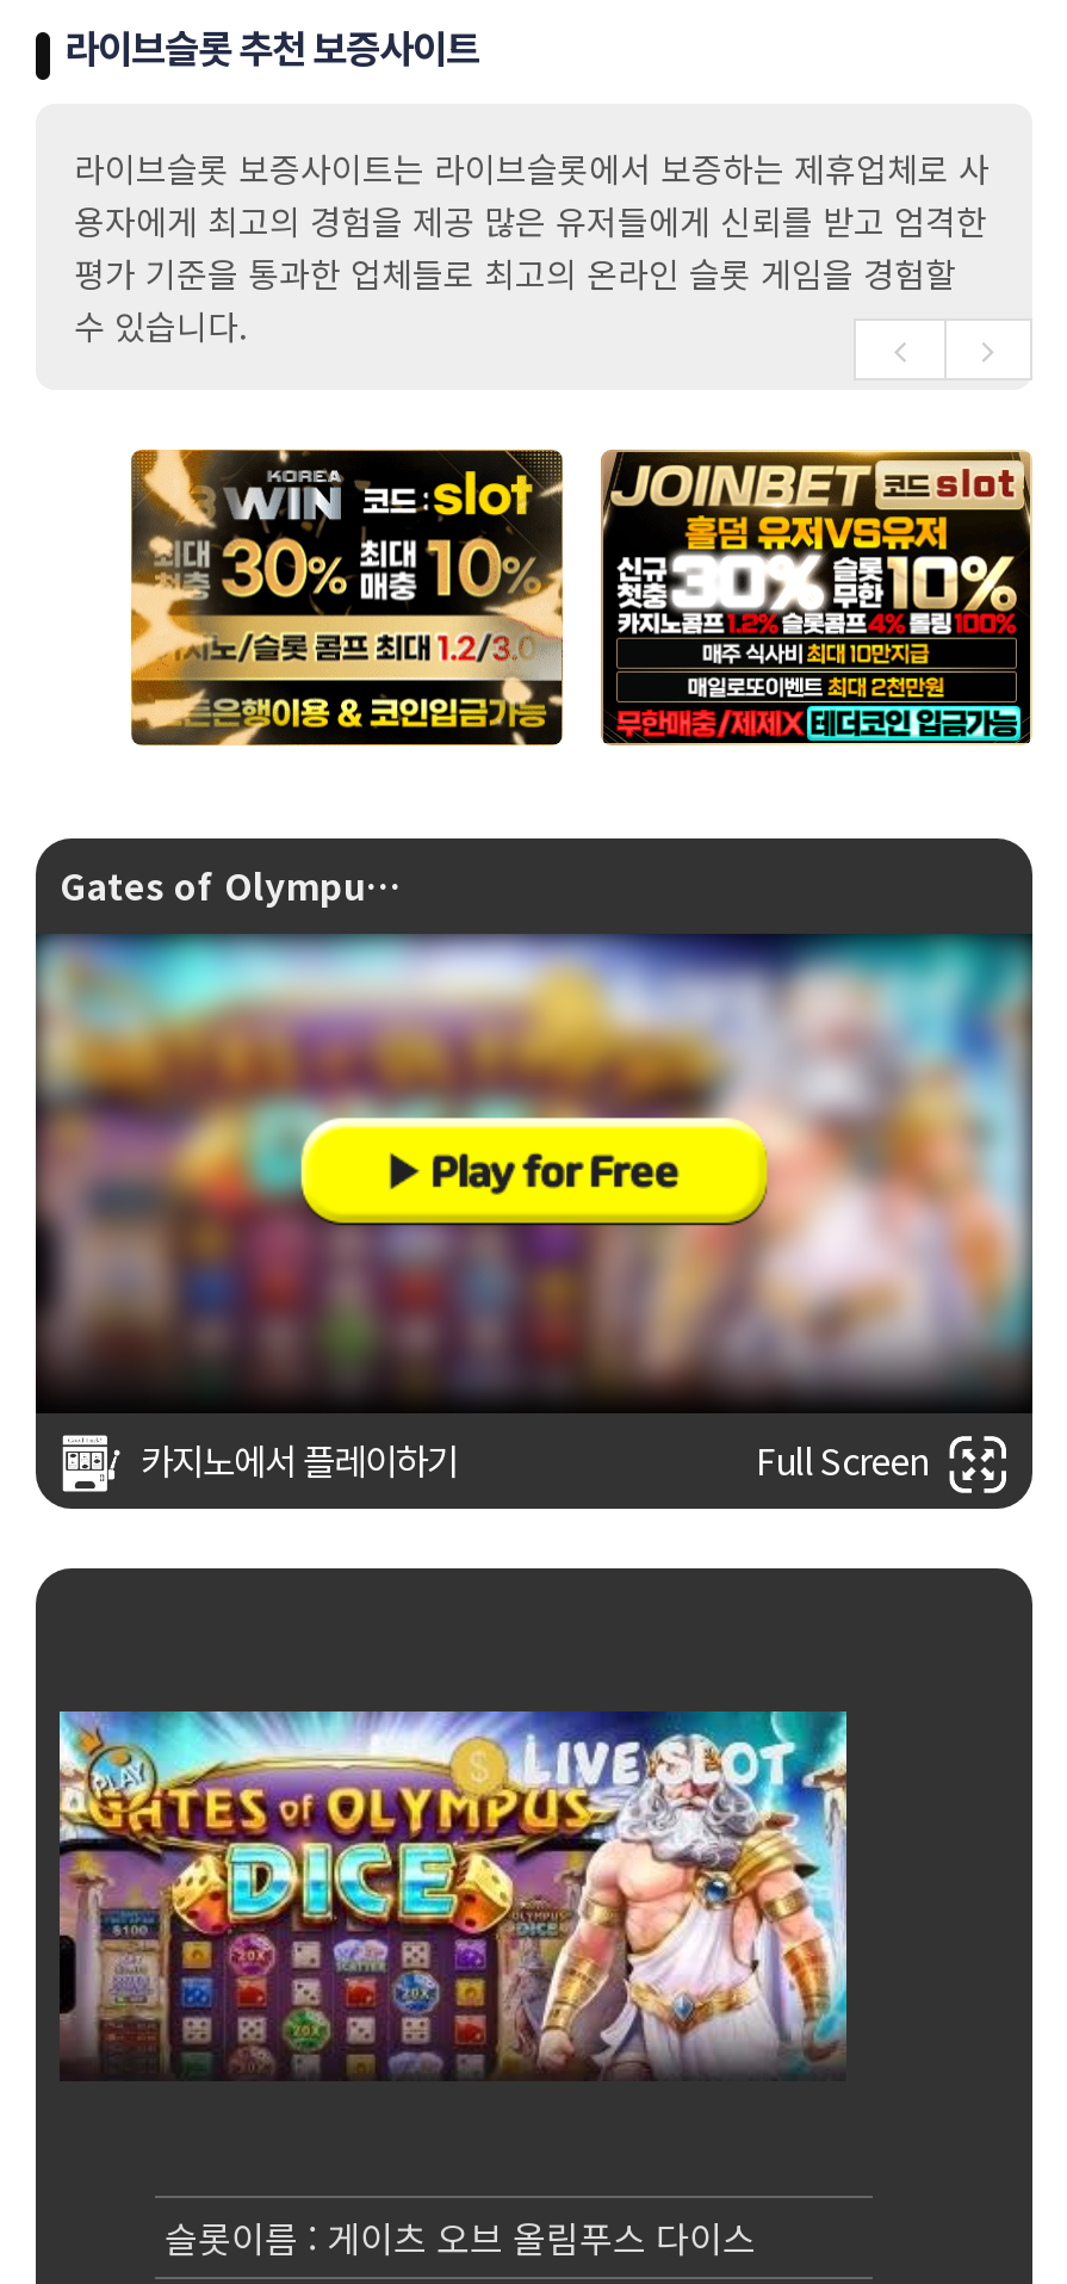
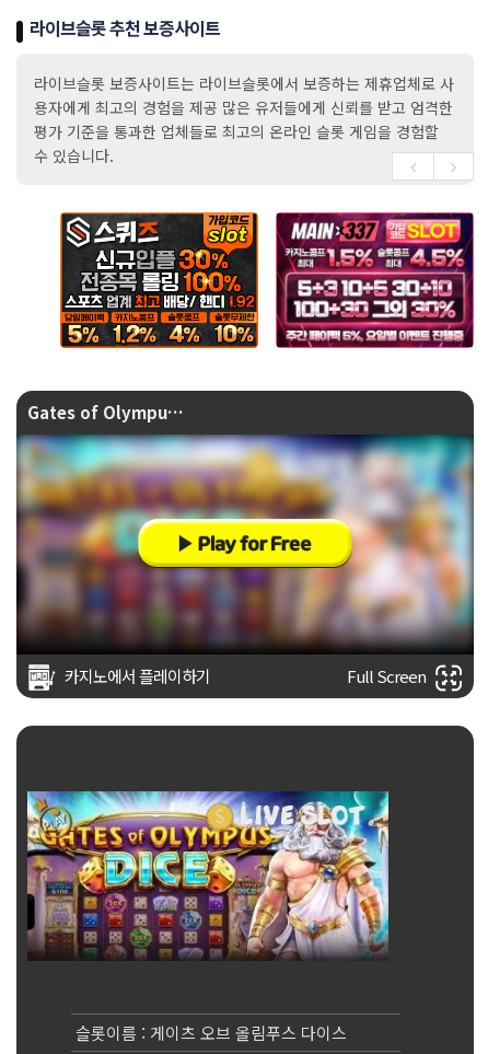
[129,447,565,748] [image] -> [59,211,259,349] [image]
[601,447,1032,745] [image] -> [276,211,475,349] [image]

